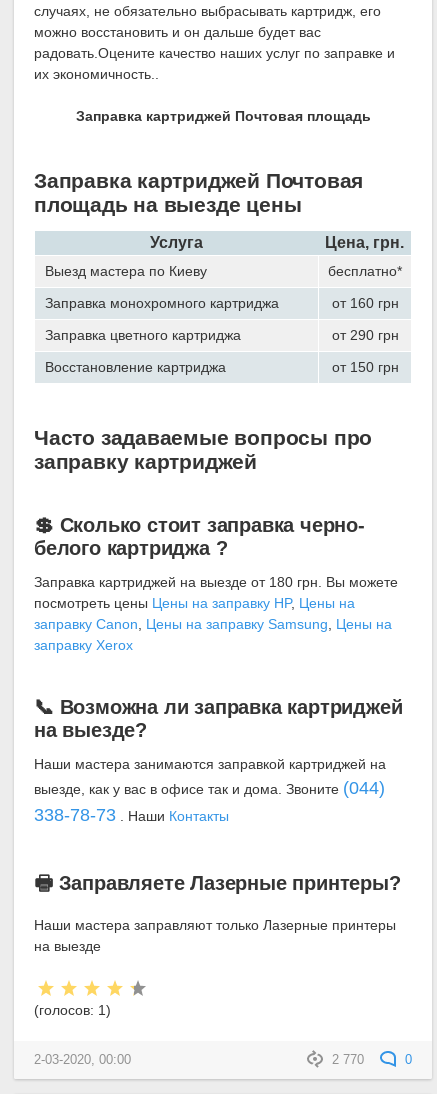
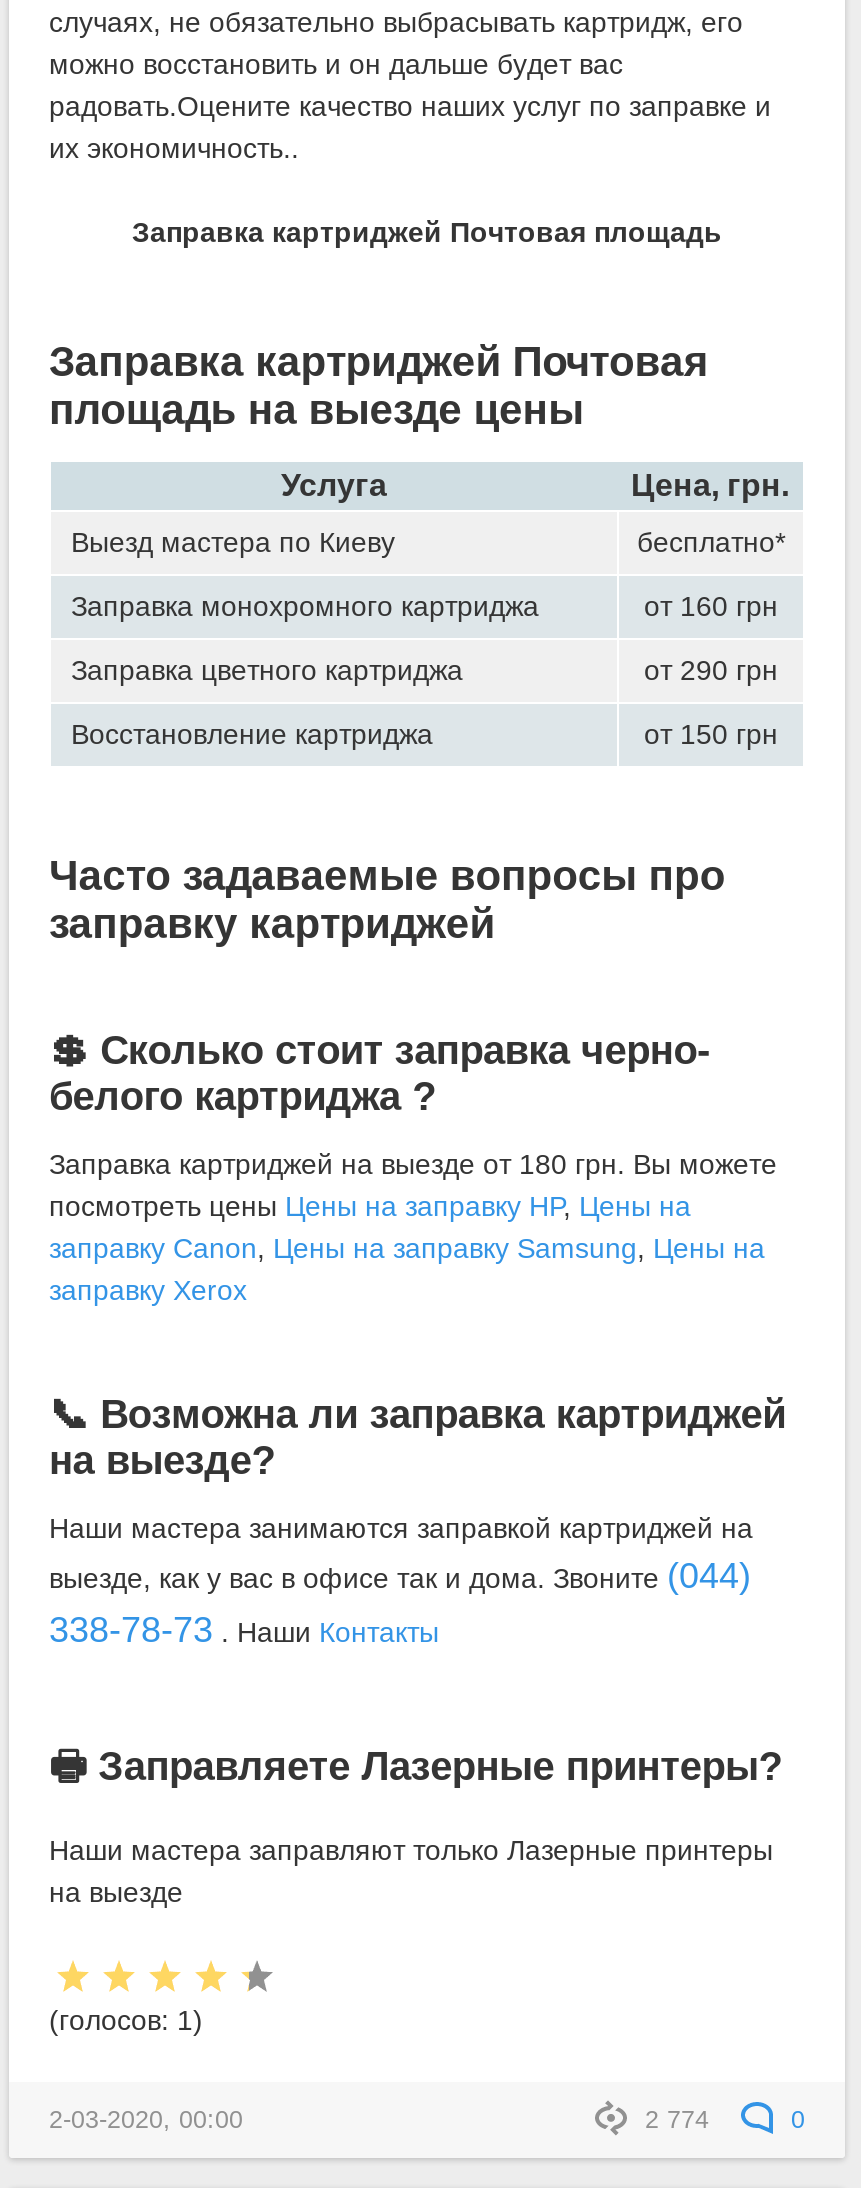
[332,1053,364,1067] 2 770 -> [645,2106,709,2134] 2 774

